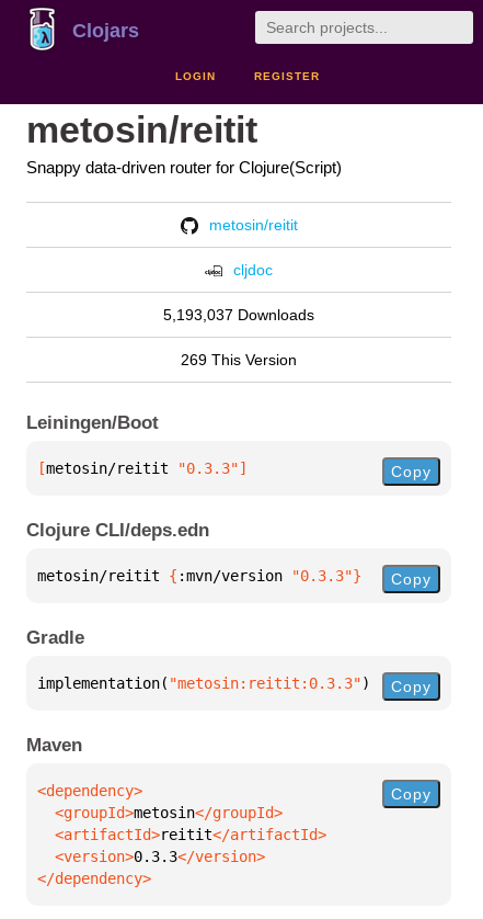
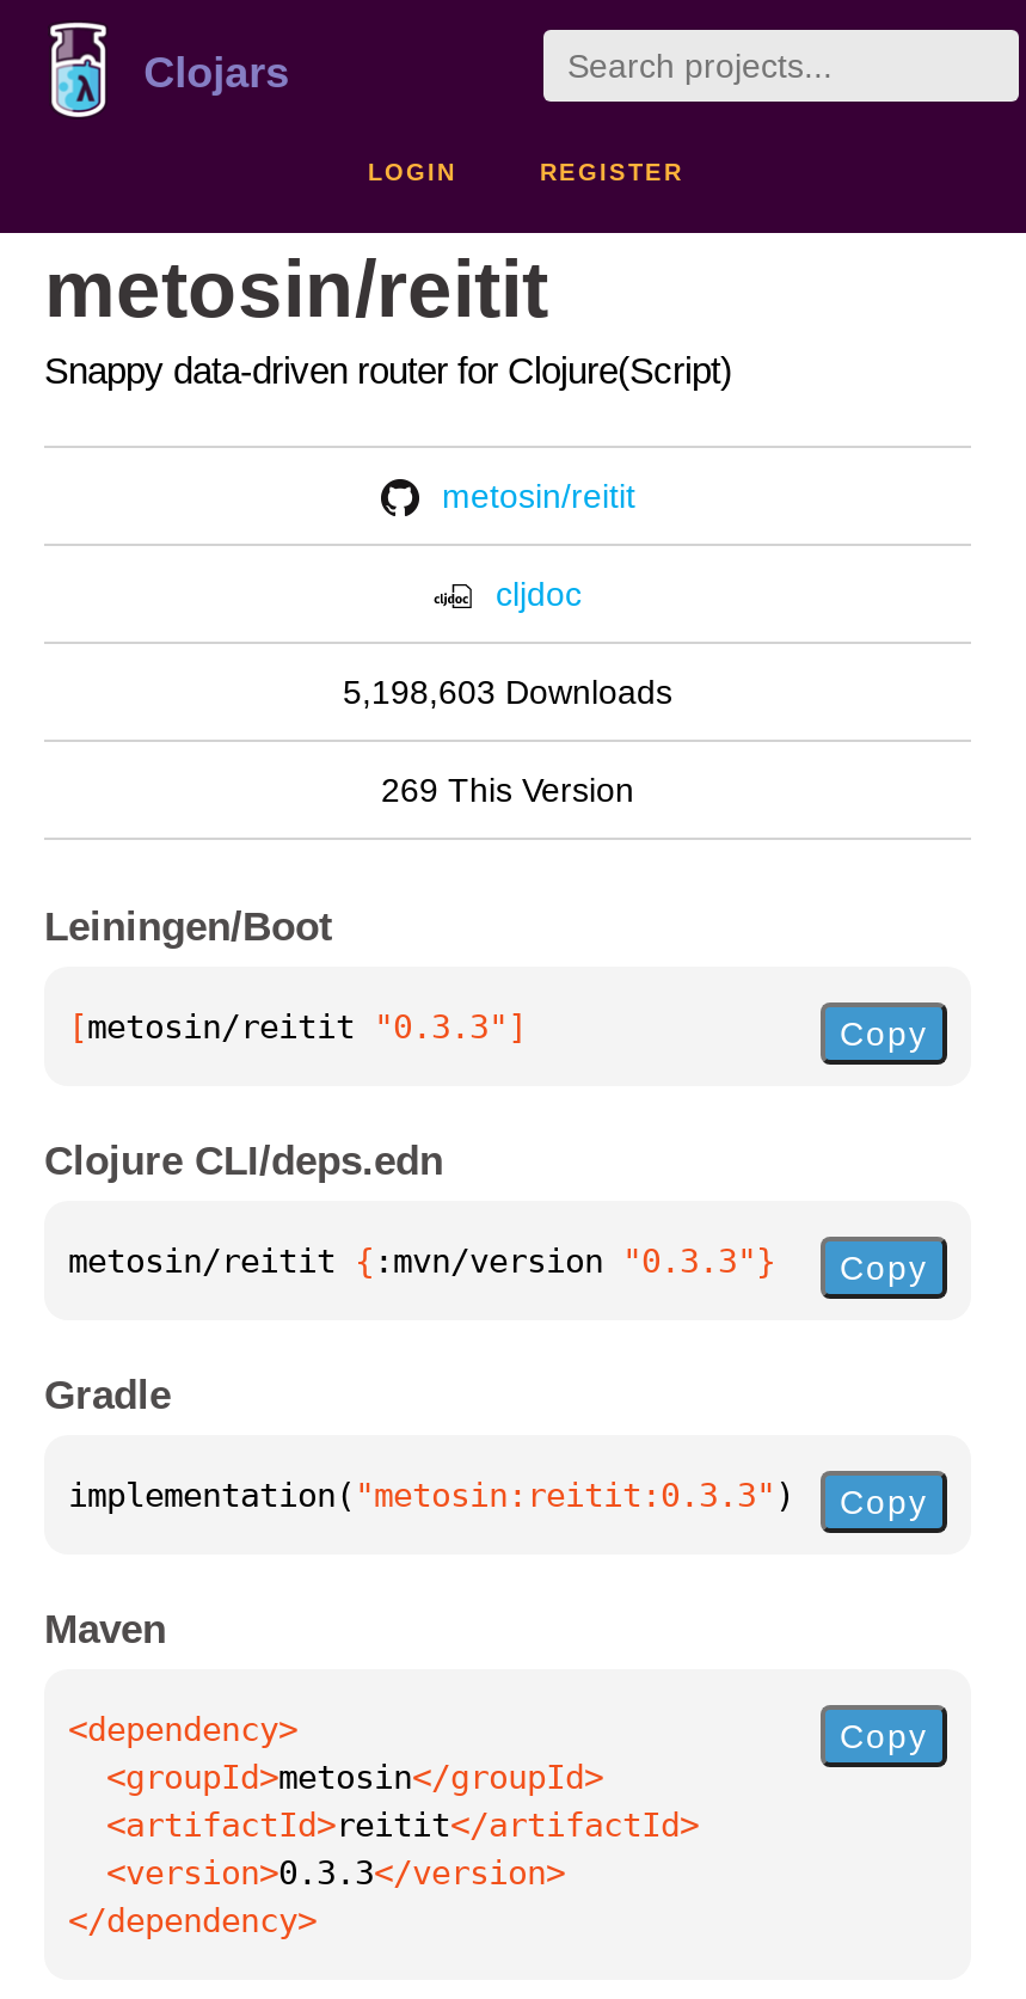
[163,306,314,324] 5,193,037 Downloads -> [343,673,672,711] 5,198,603 Downloads

